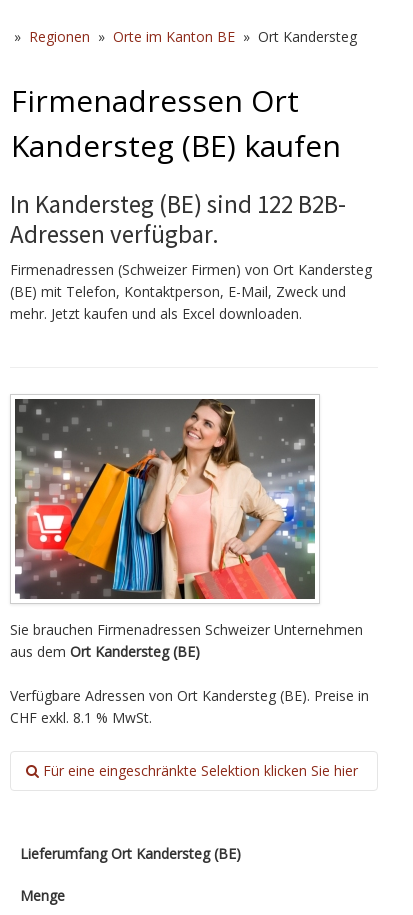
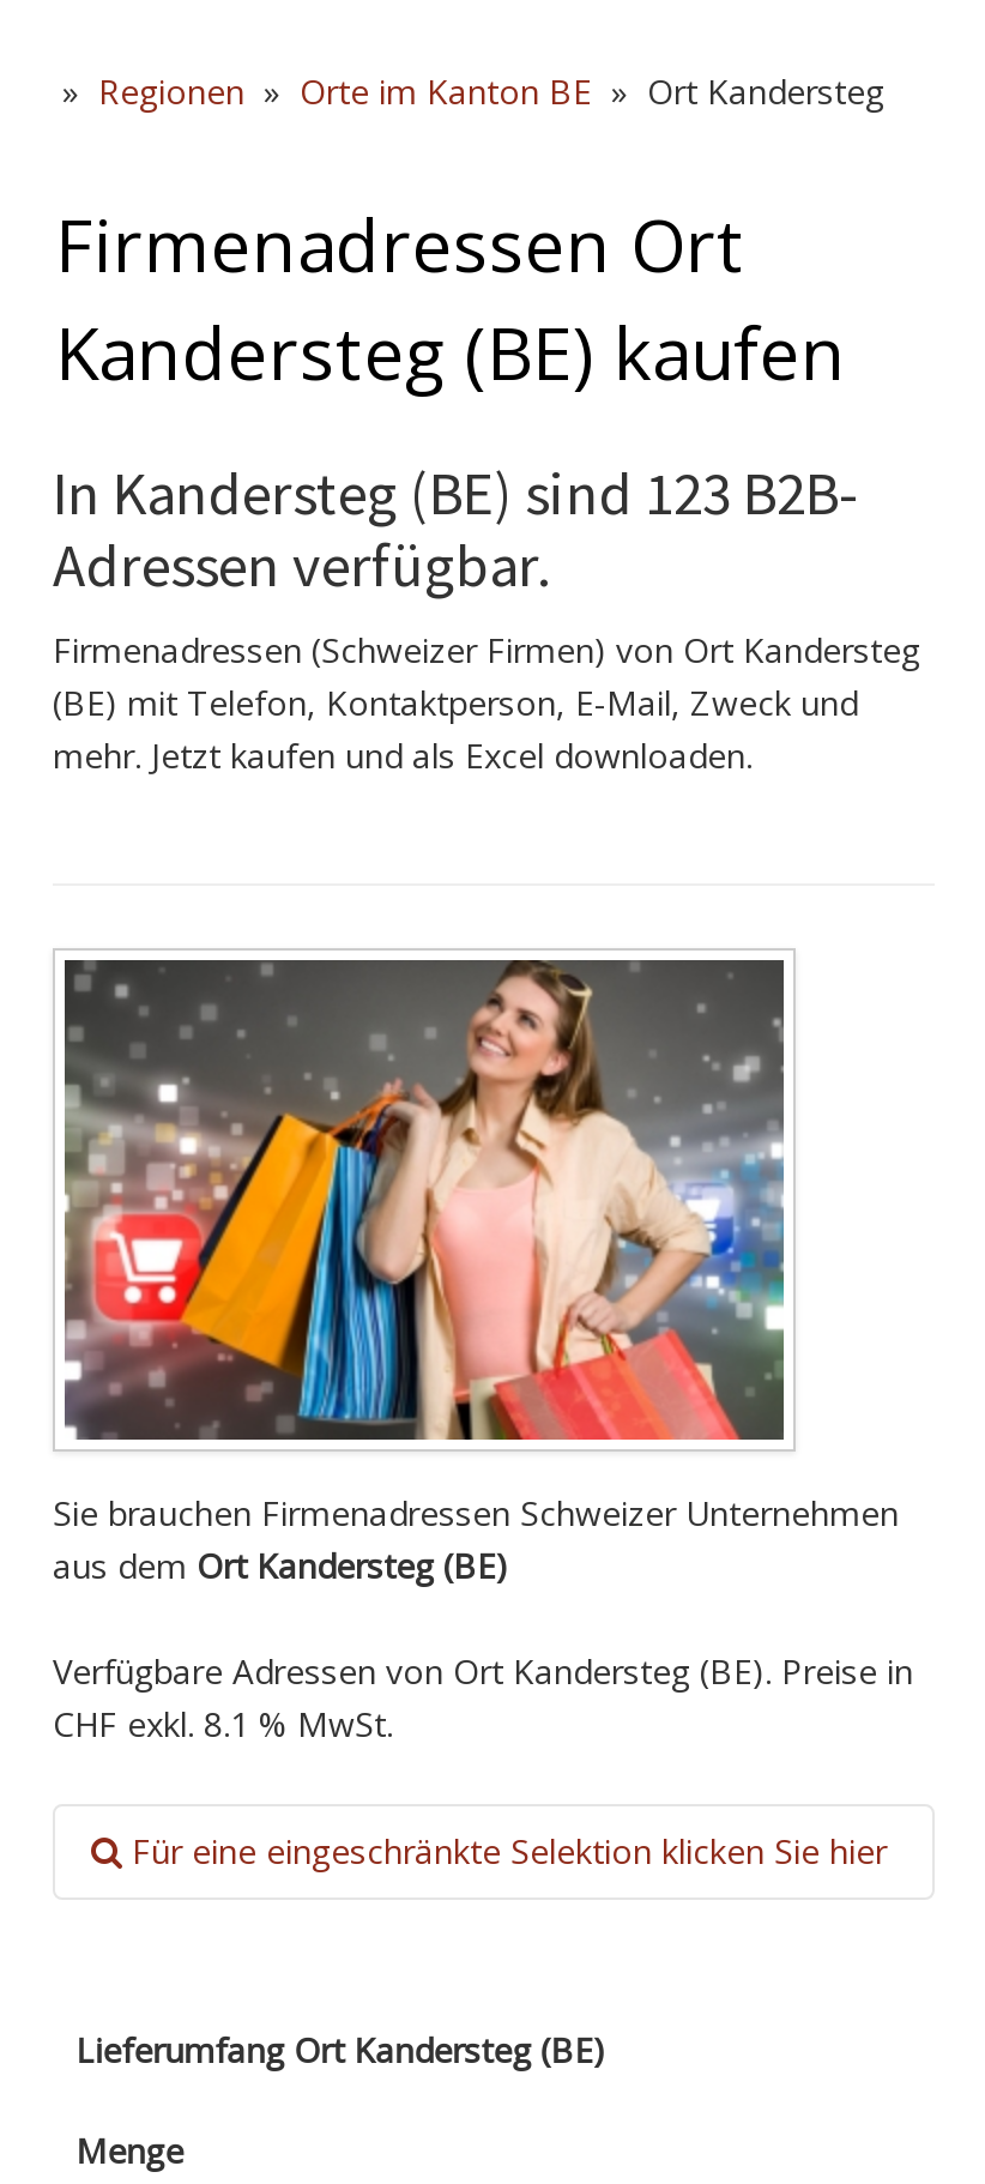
[10,188,346,220] In Kandersteg (BE) sind 122 B2B- -> [53,454,858,530] In Kandersteg (BE) sind 123 B2B-

